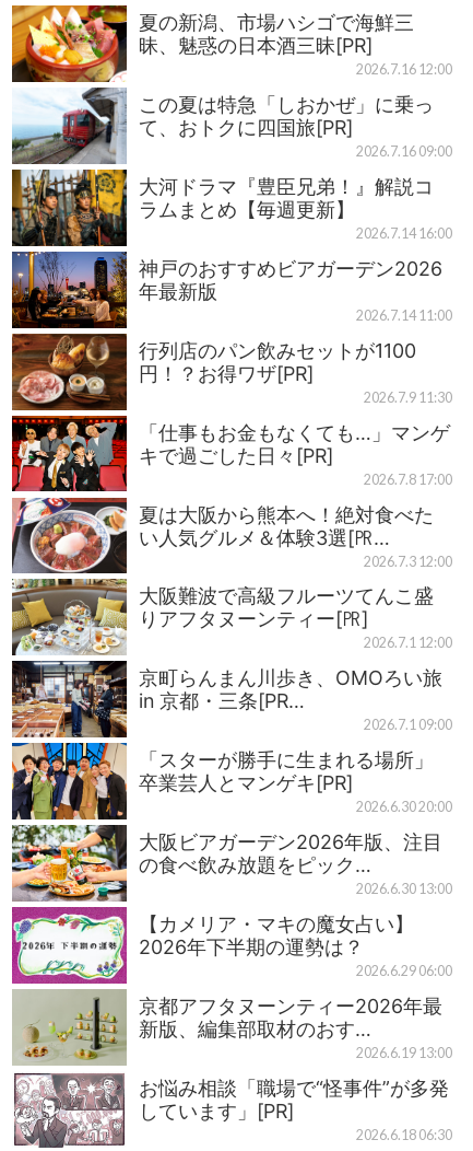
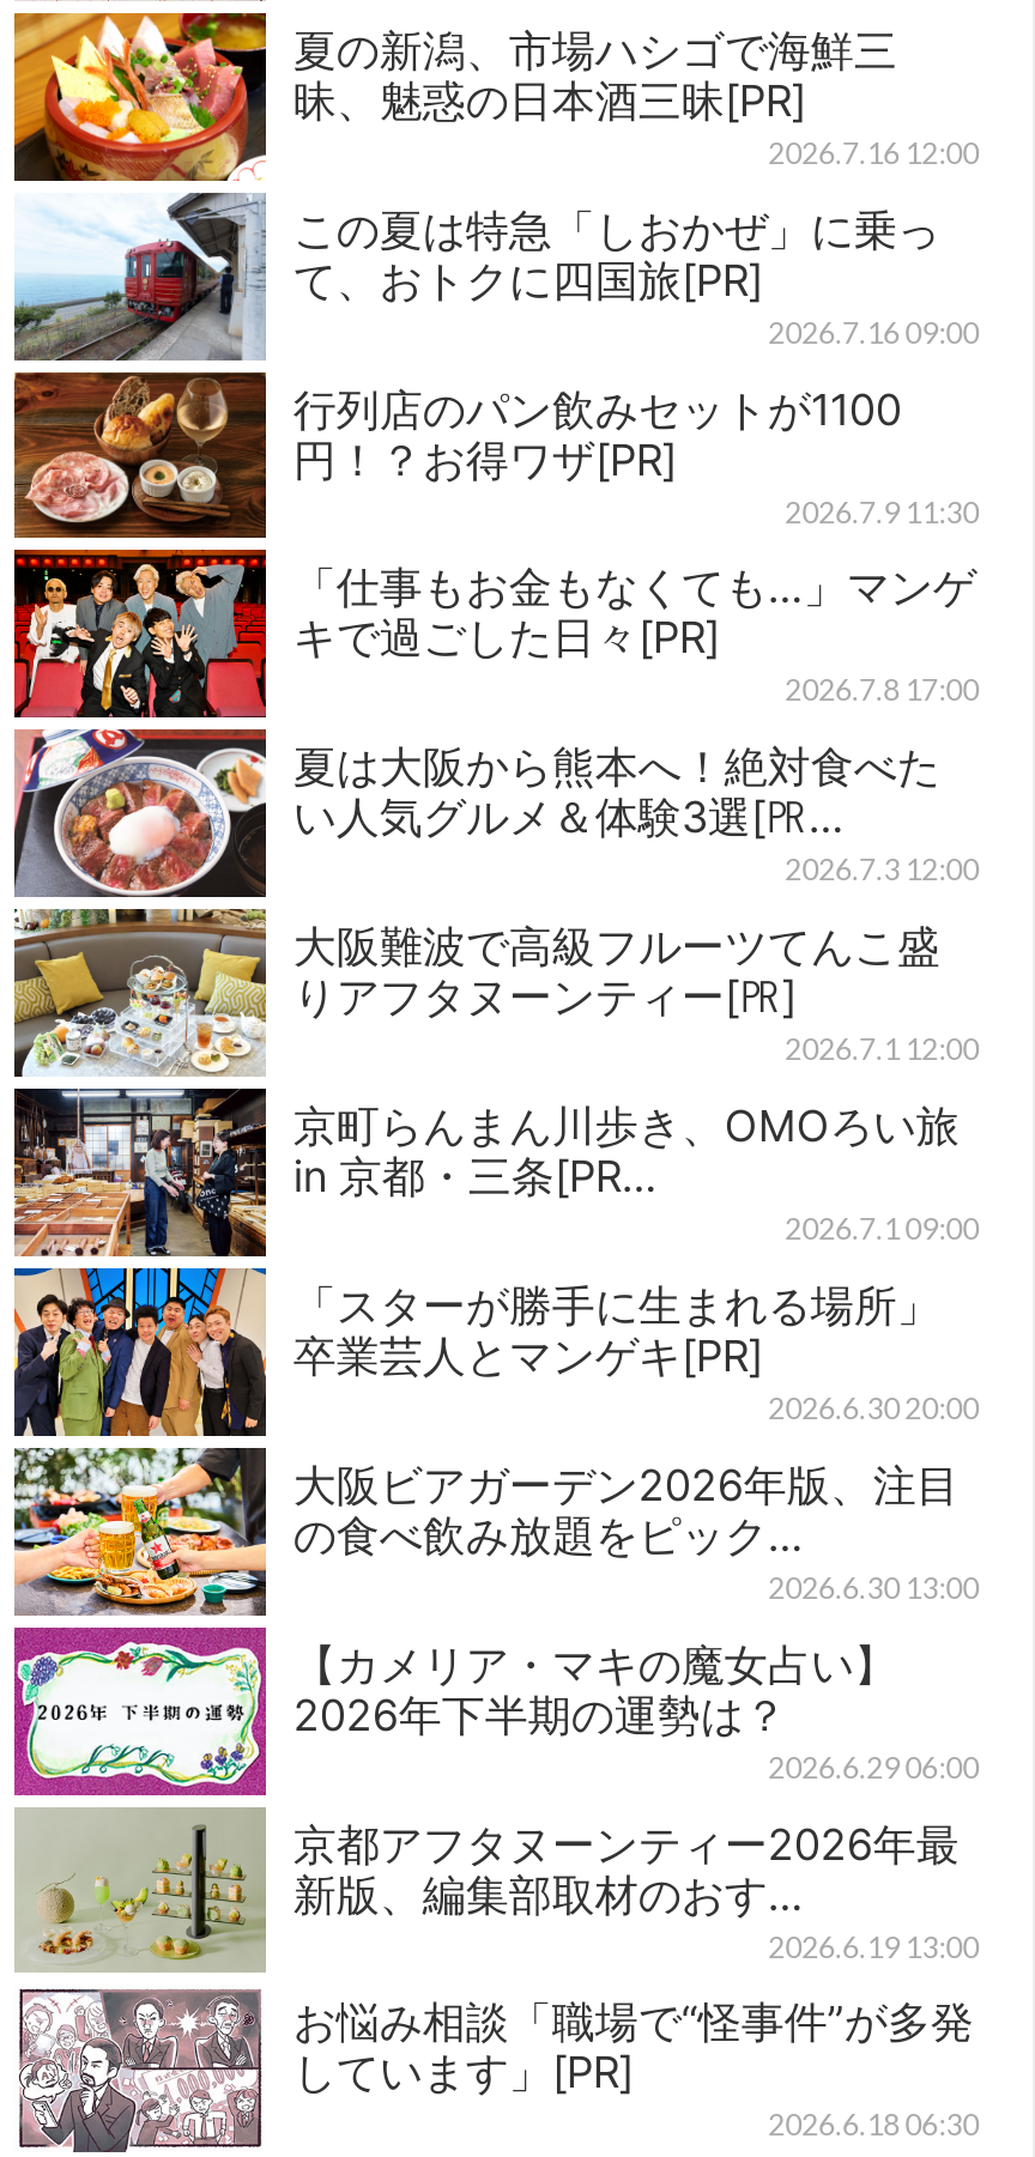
[11,168,452,335] [image] | 大河ドラマ『豊臣兄弟！』解説コ | ラムまとめ【毎週更新】 | 2026.7.14 16:00 | 神戸のおすすめビアガーデン2026 | 年最新版 | 2026.7.14 11:00 -> none

